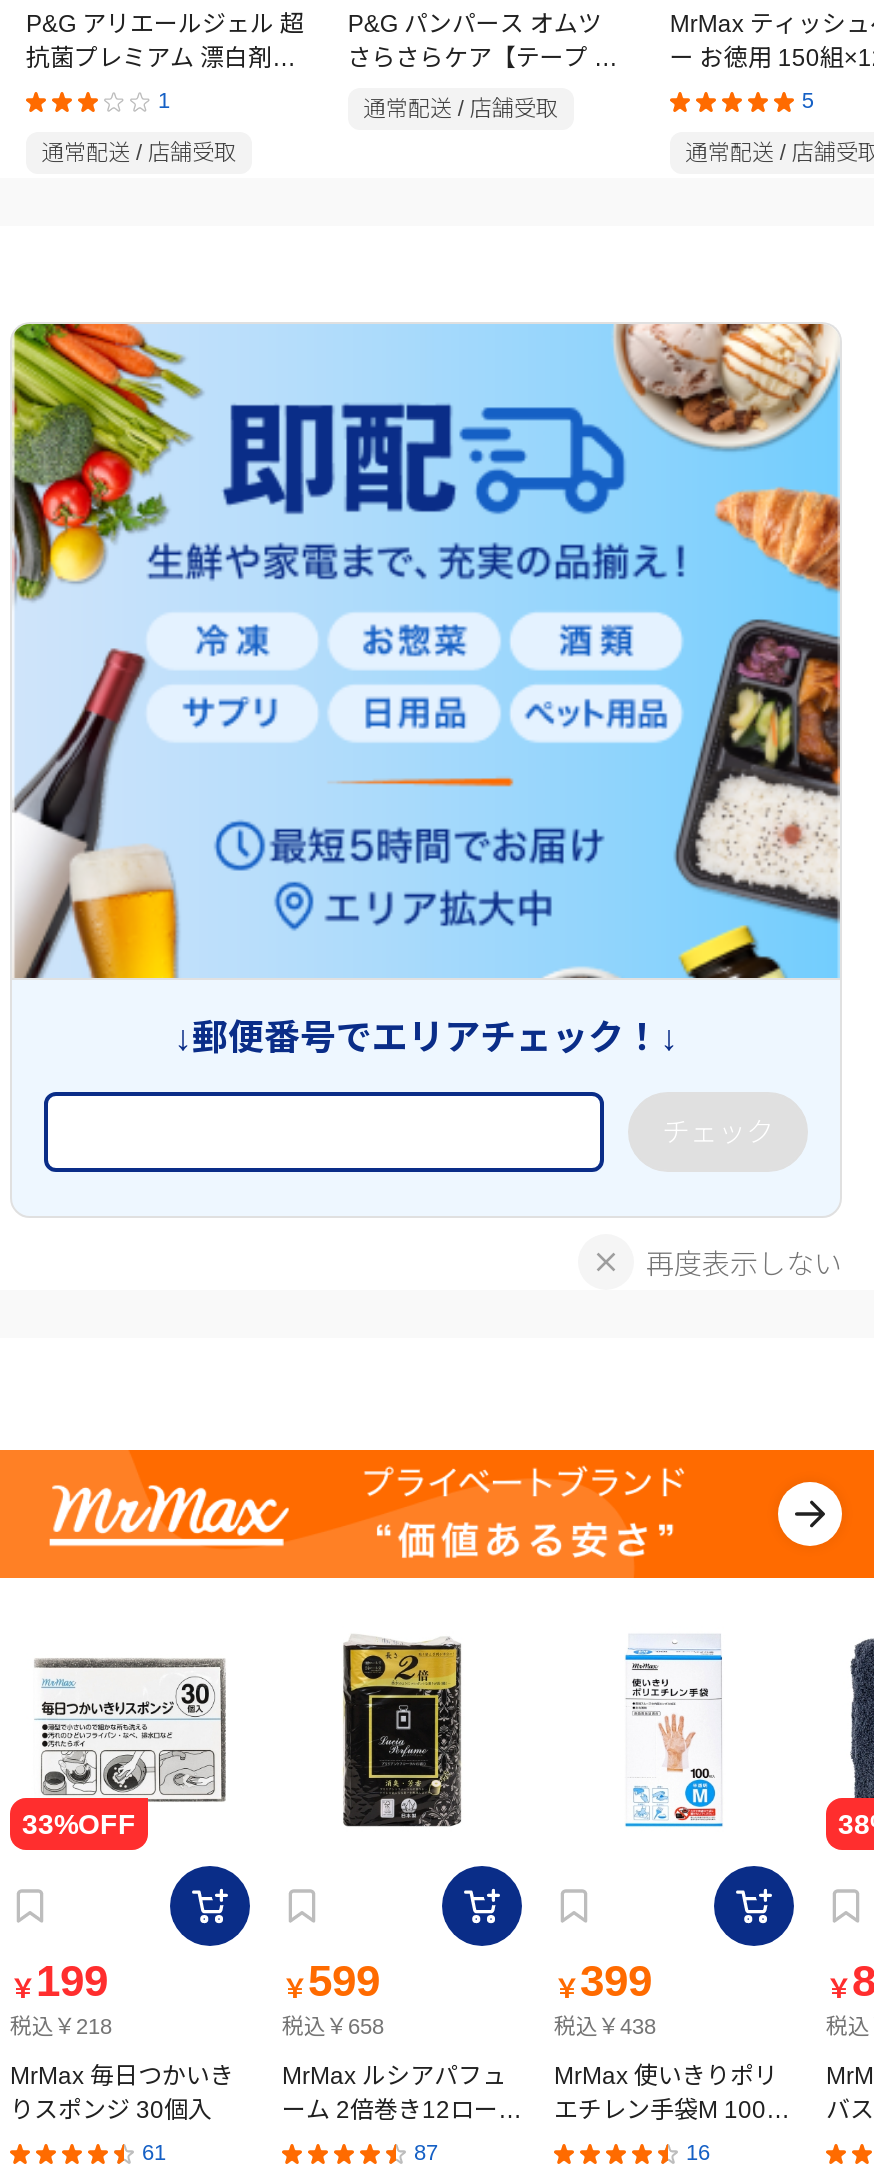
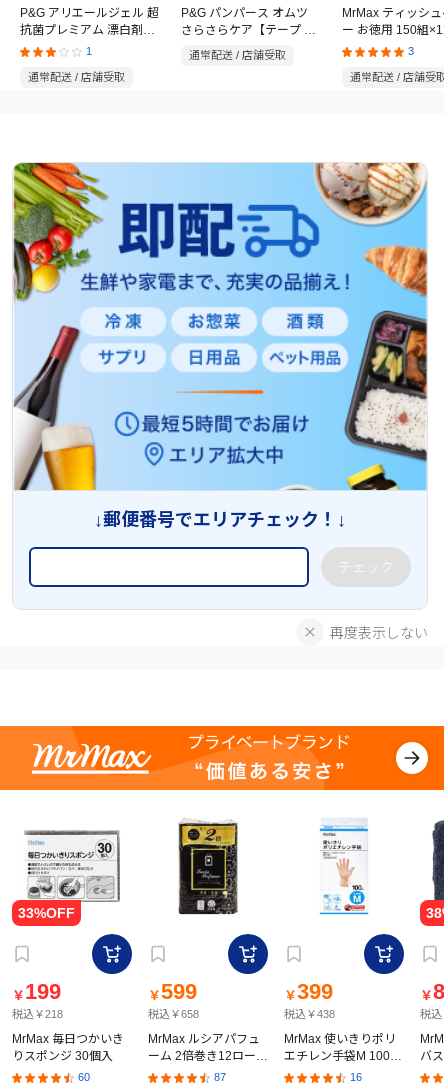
[802,88,814,112] 5 -> [408,45,414,57] 3
[142,2140,166,2164] 61 -> [78,1071,90,1083] 60

